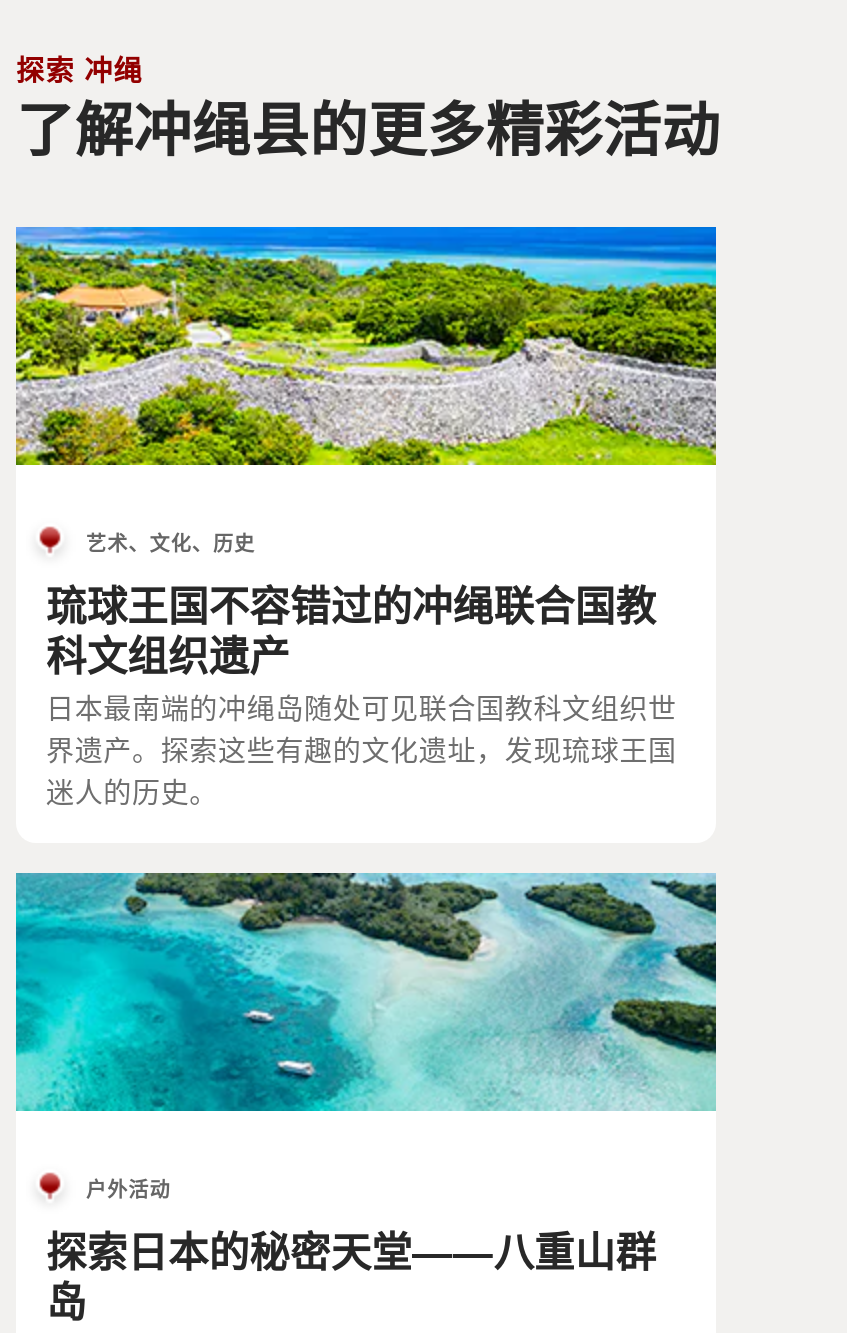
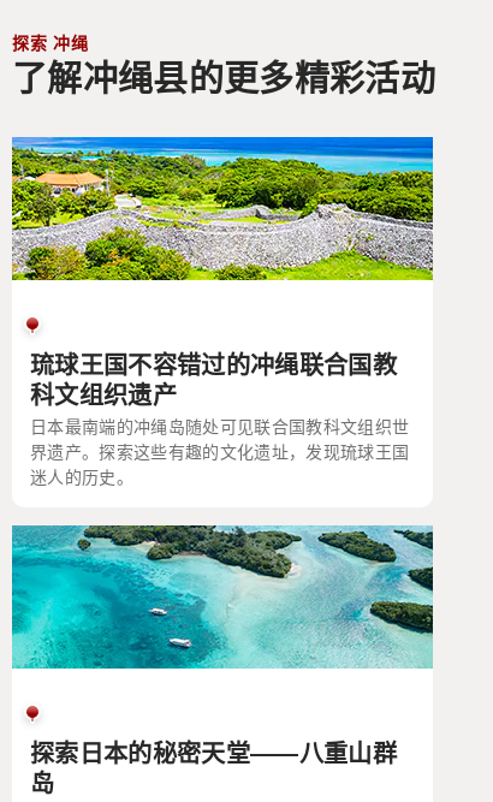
[86,531,255,557] 艺术、文化、历史 -> none
[86,1177,171,1203] 户外活动 -> none

